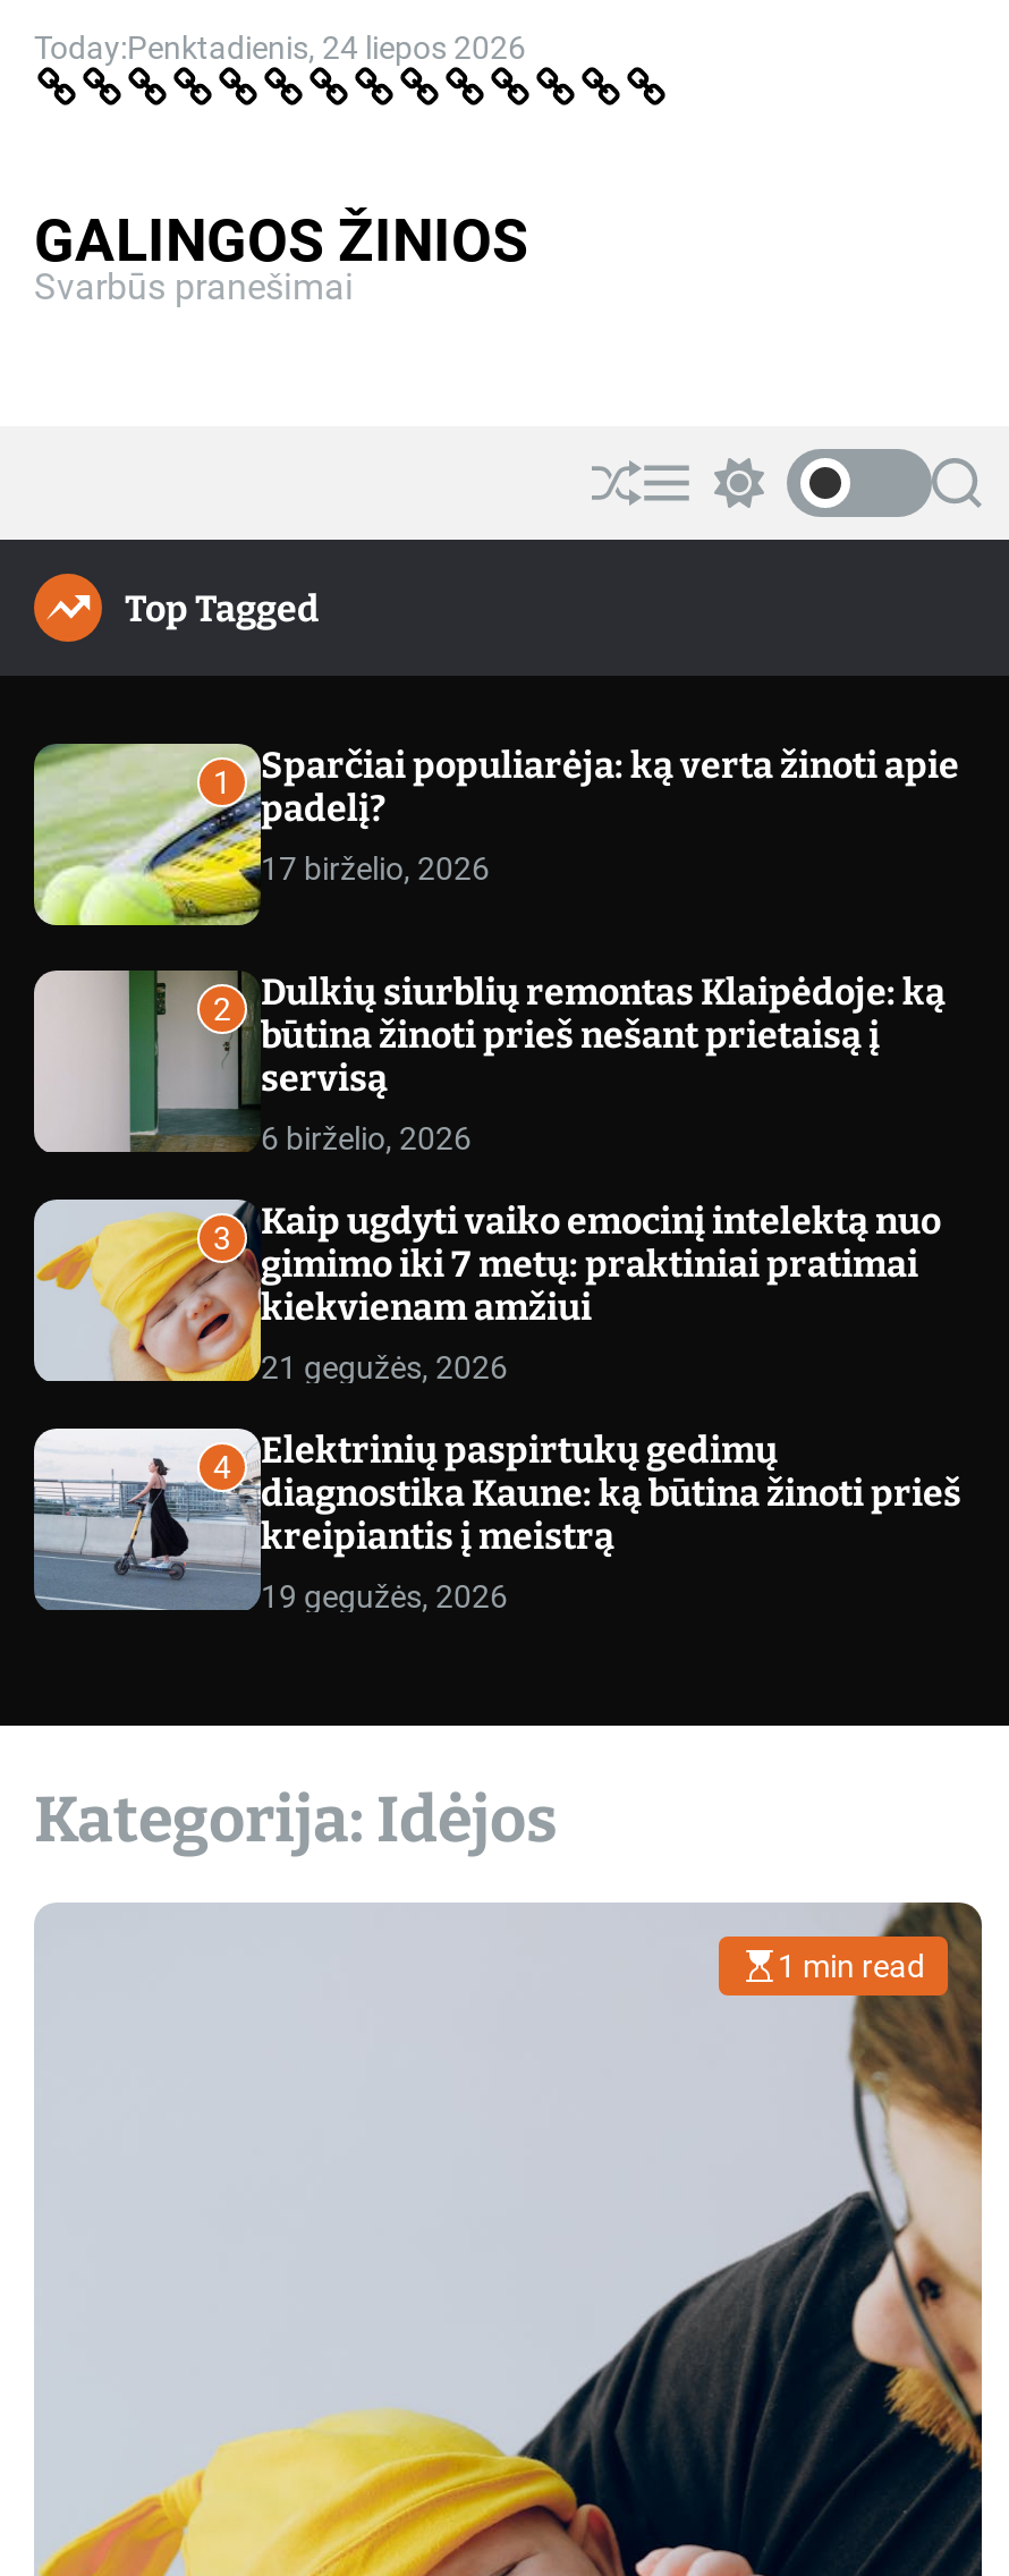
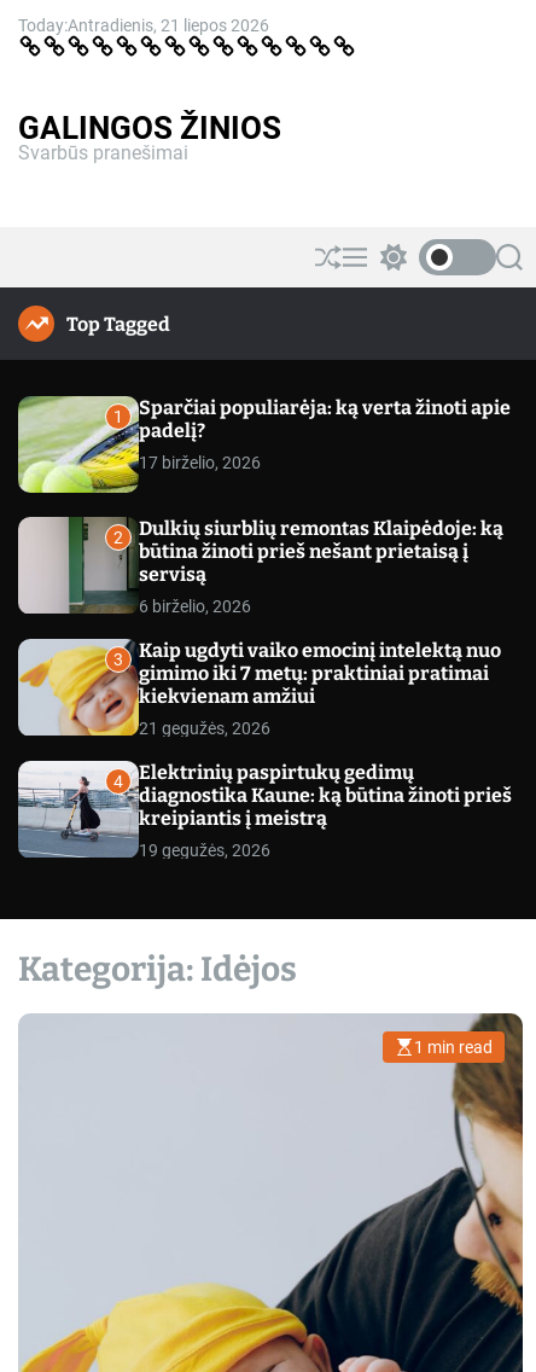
[34,29,526,66] Today:Penktadienis, 24 liepos 2026 -> [18,16,269,35] Today:Antradienis, 21 liepos 2026

